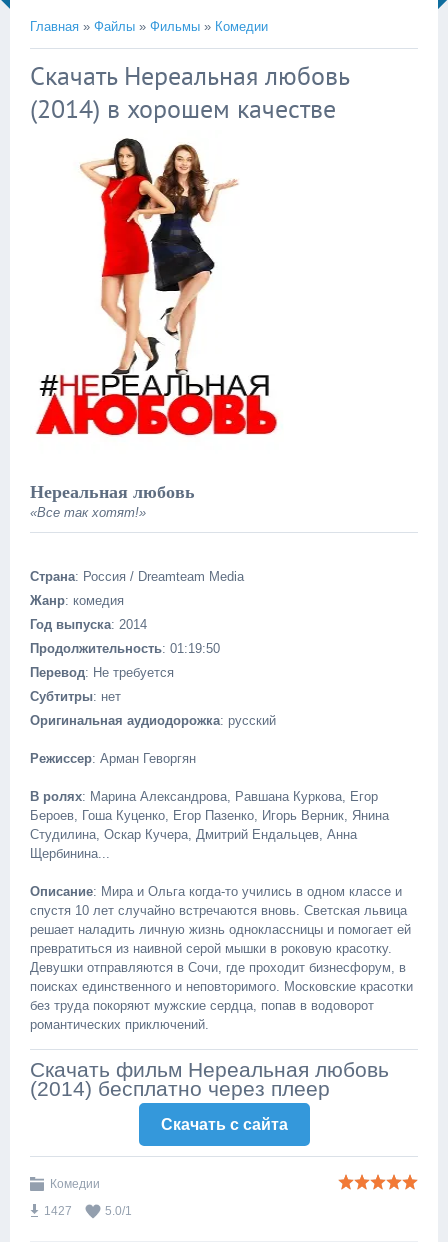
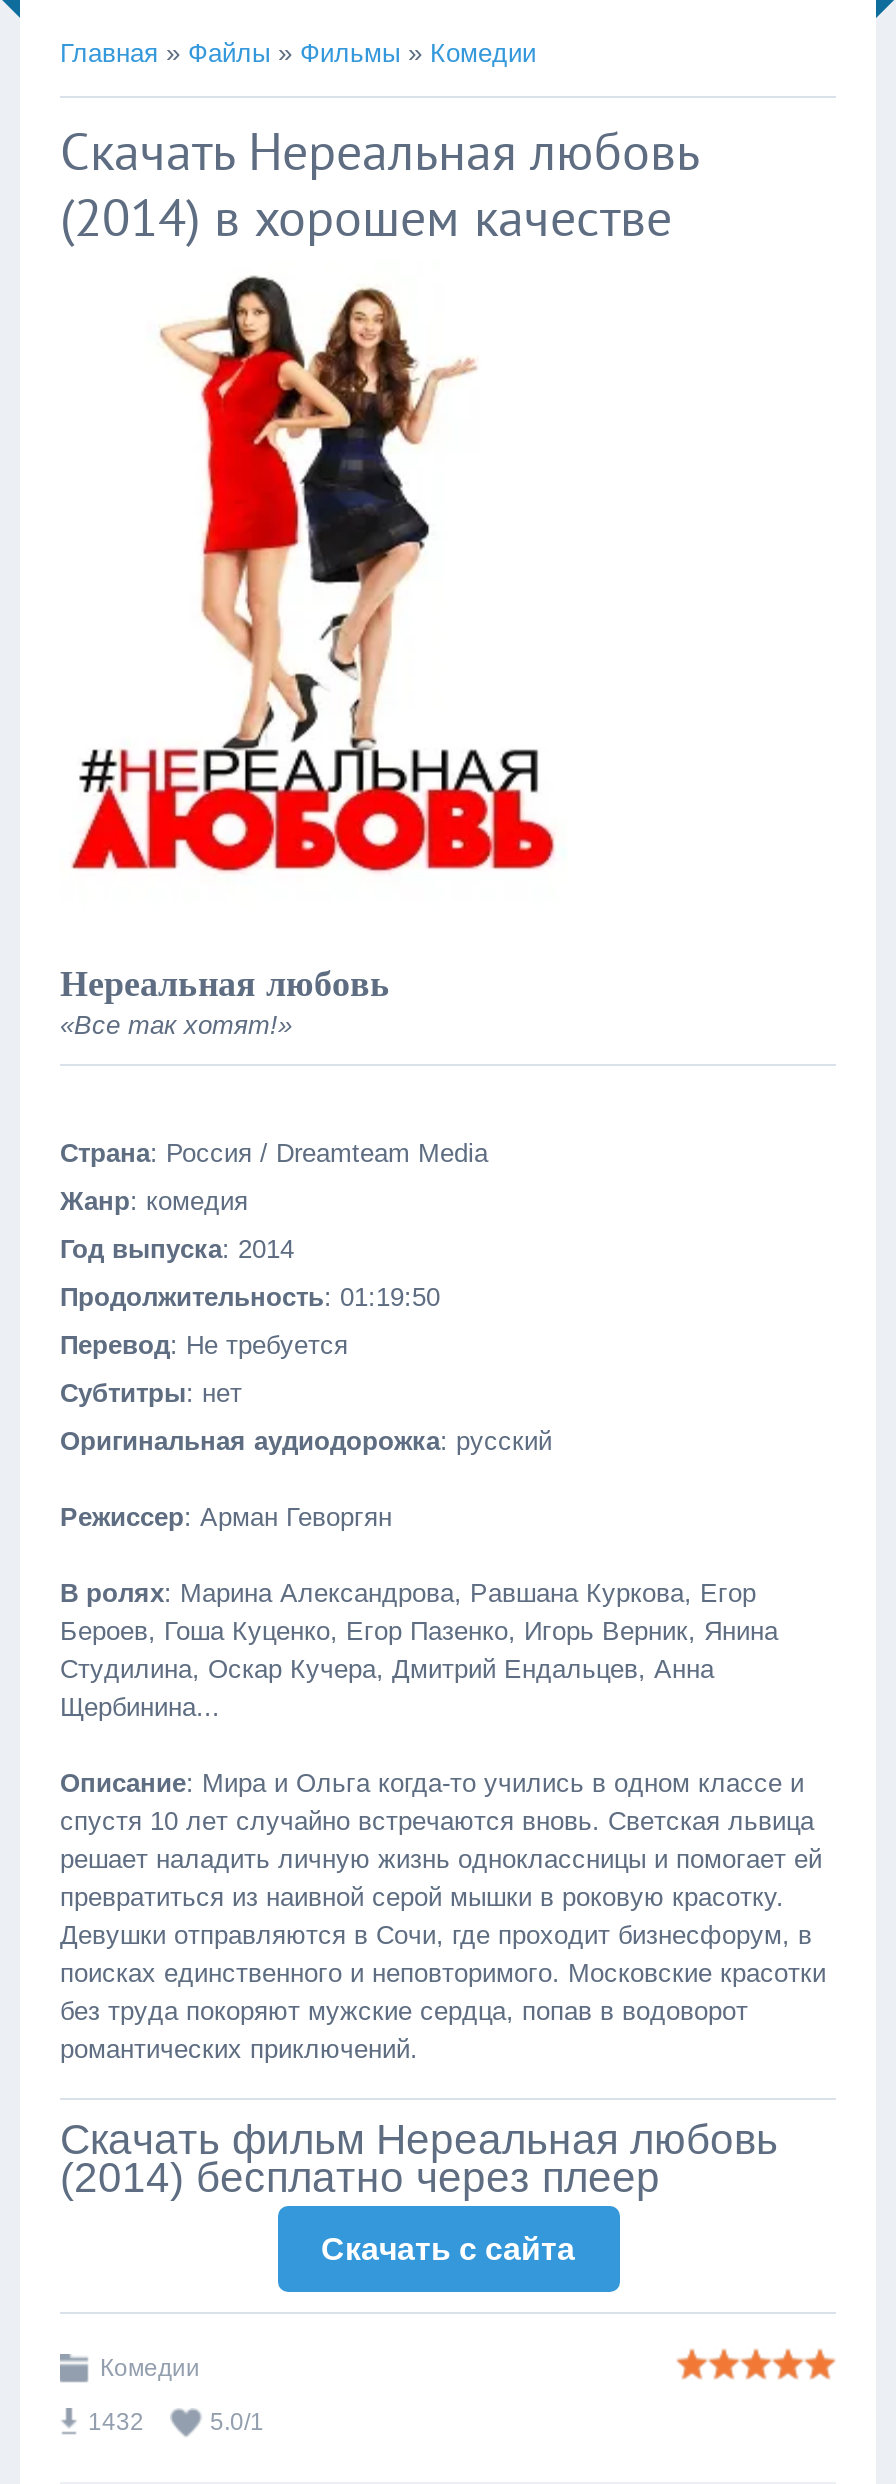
[44,1204,72,1218] 1427 -> [88,2408,144,2436] 1432

